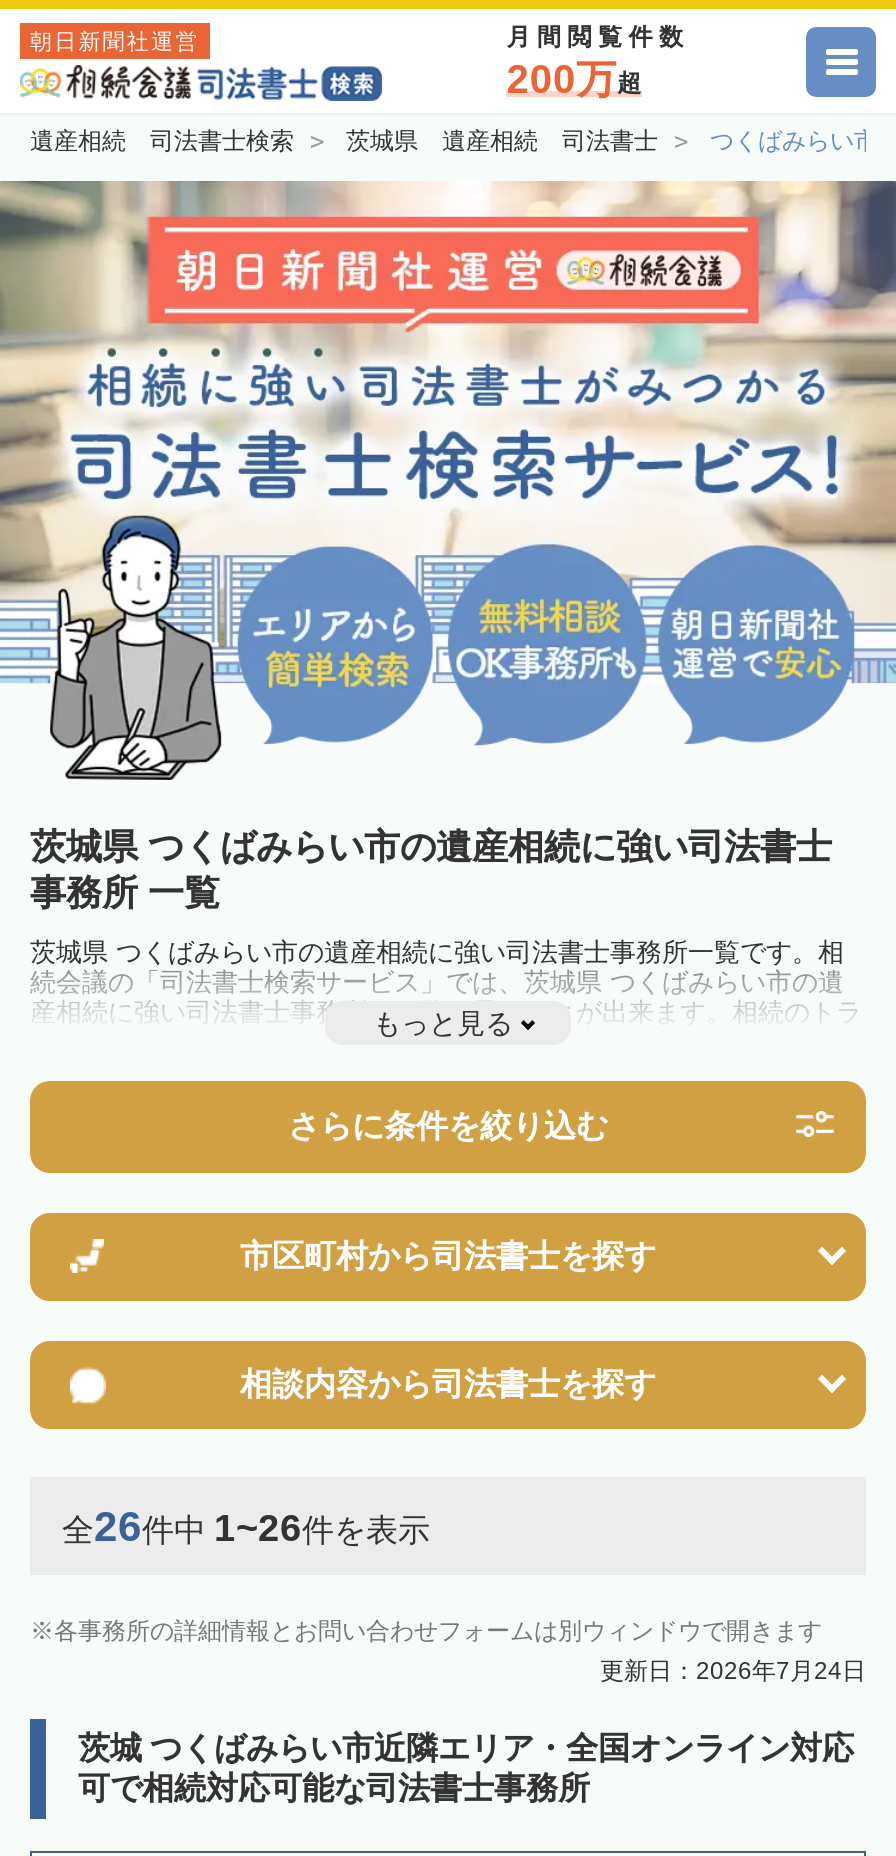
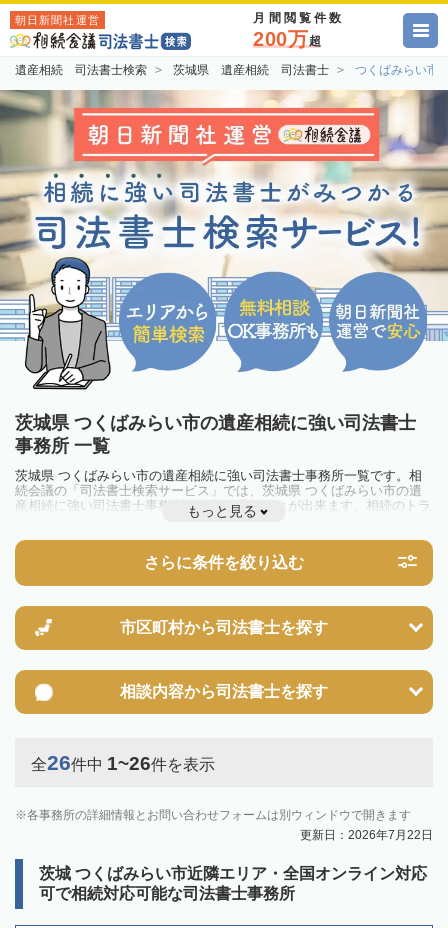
[600,1657,866,1685] 更新日：2026年7月24日 -> [300,828,433,842] 更新日：2026年7月22日

